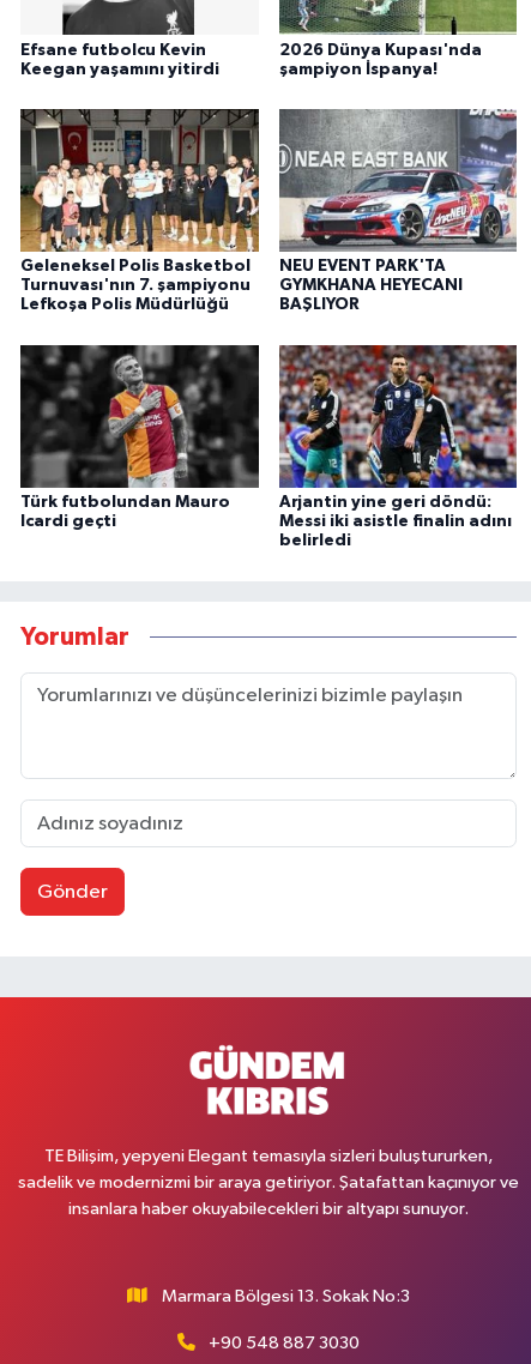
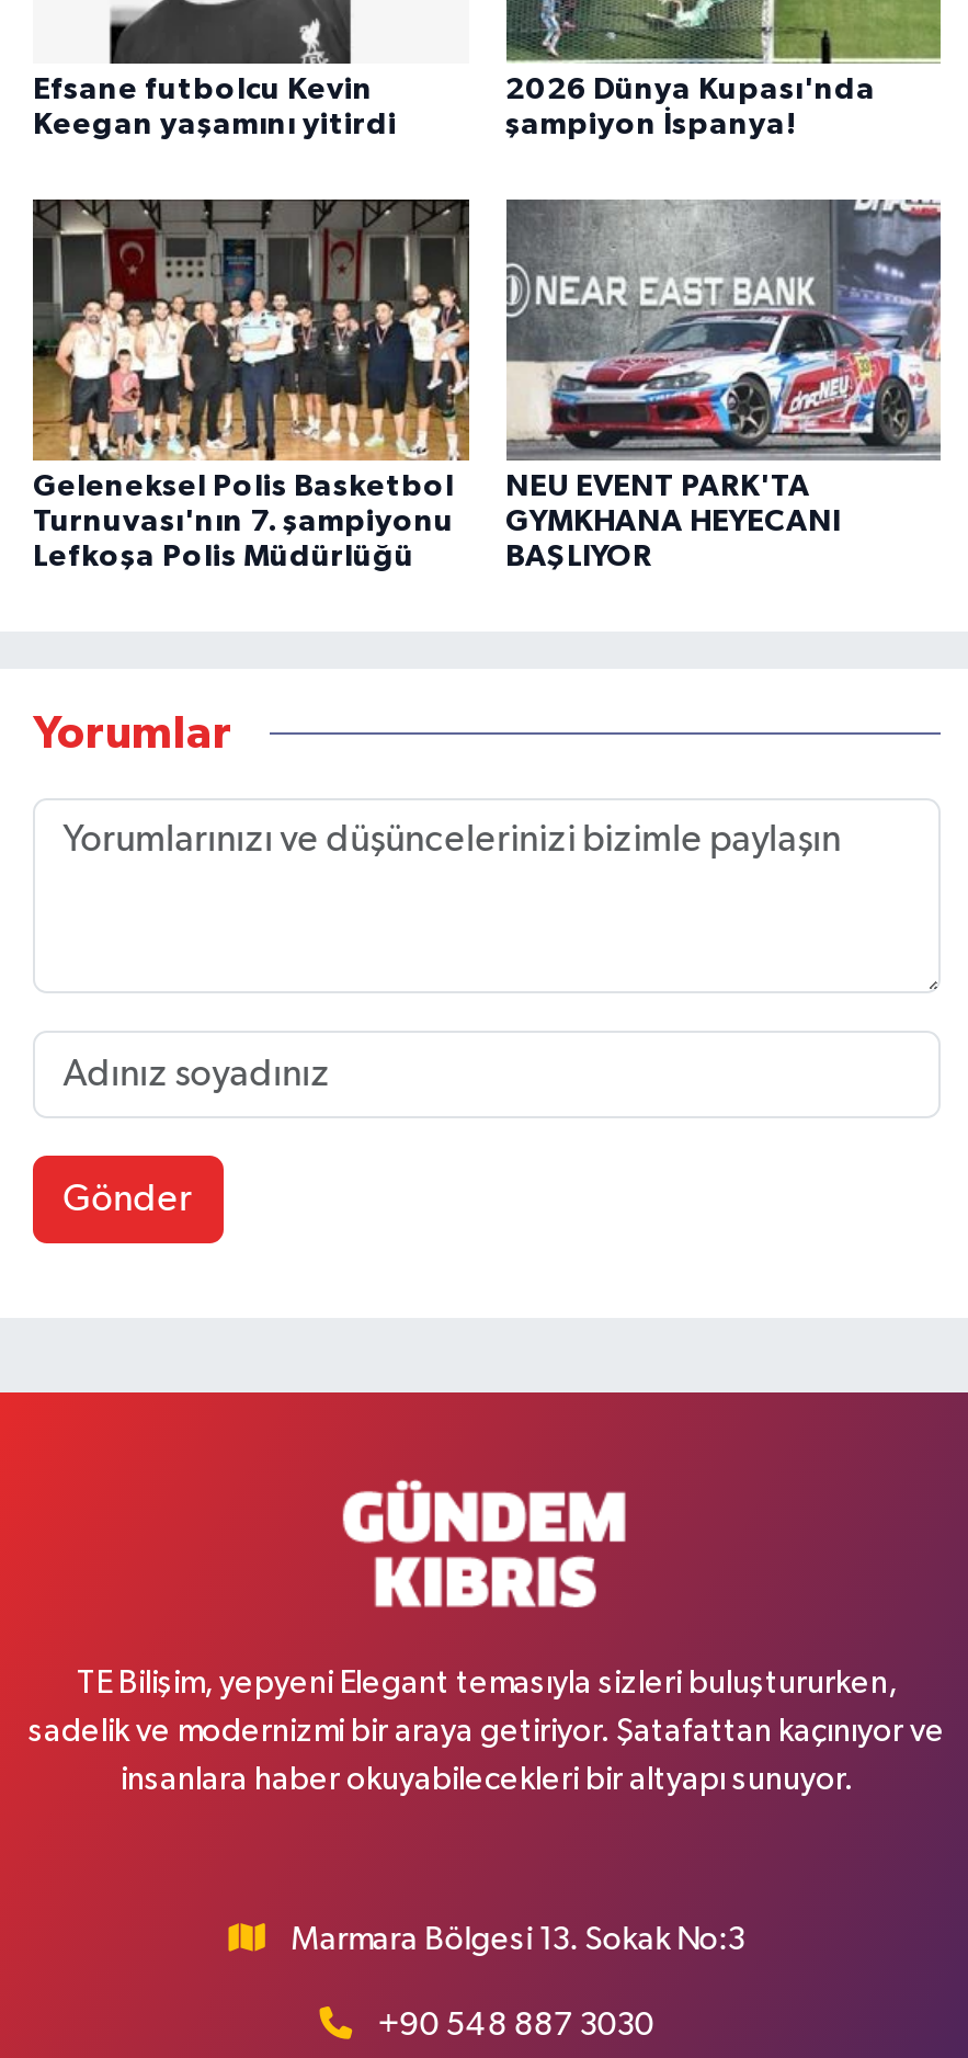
[19,345,260,530] [image] | Türk futbolundan Mauro | Icardi geçti -> none
[279,344,517,549] [image] | Arjantin yine geri döndü: | Messi iki asistle finalin adını | belirledi -> none

